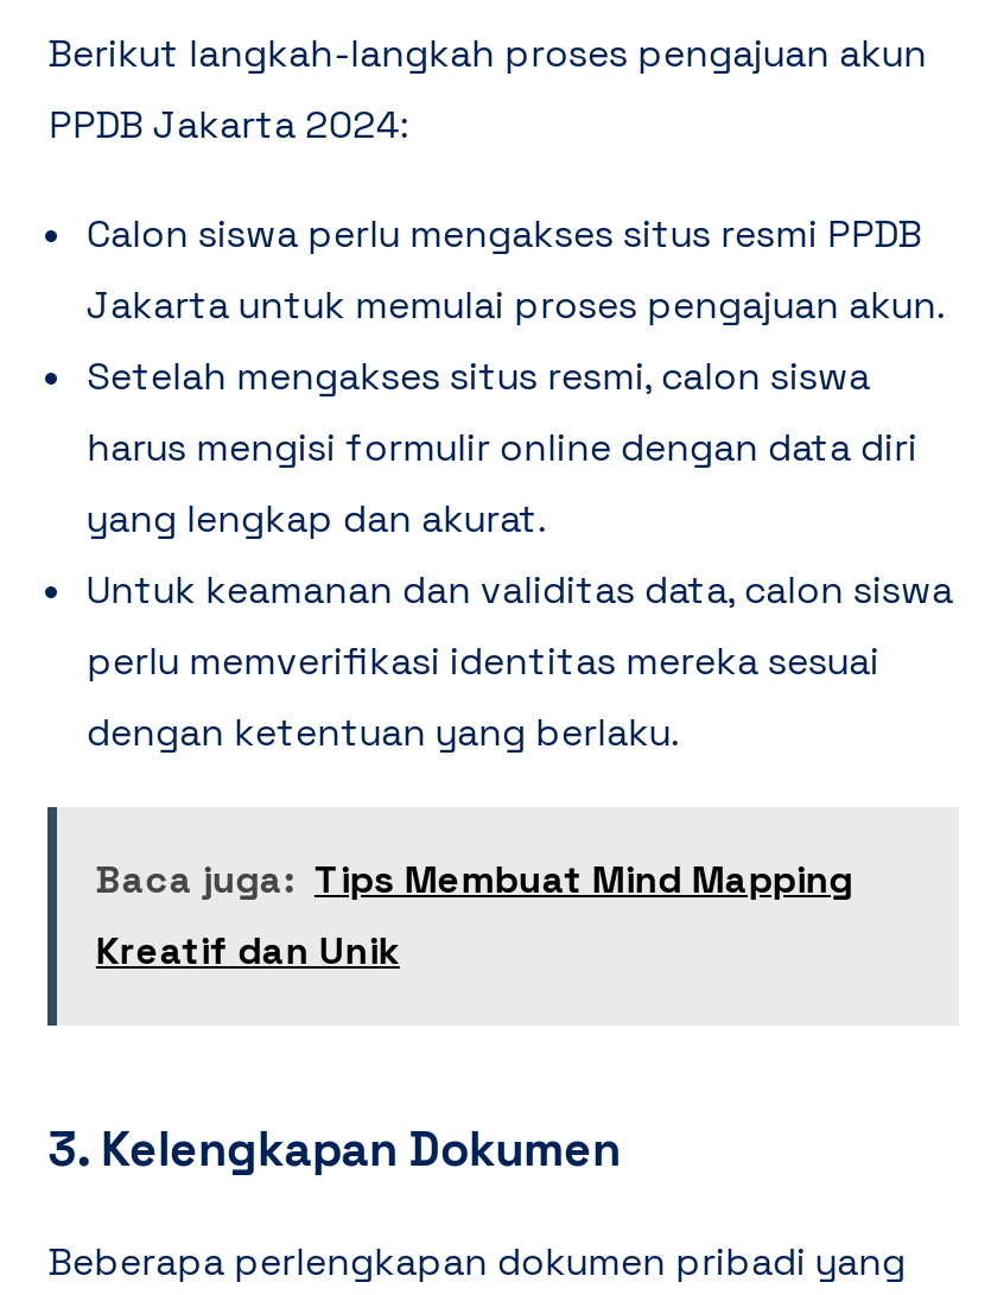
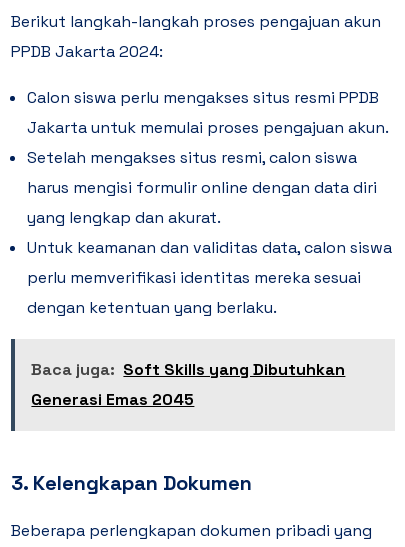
[96,853,853,974] Baca juga: Tips Membuat Mind Mapping | Kreatif dan Unik -> [31,359,345,410] Baca juga: Soft Skills yang Dibutuhkan | Generasi Emas 2045

